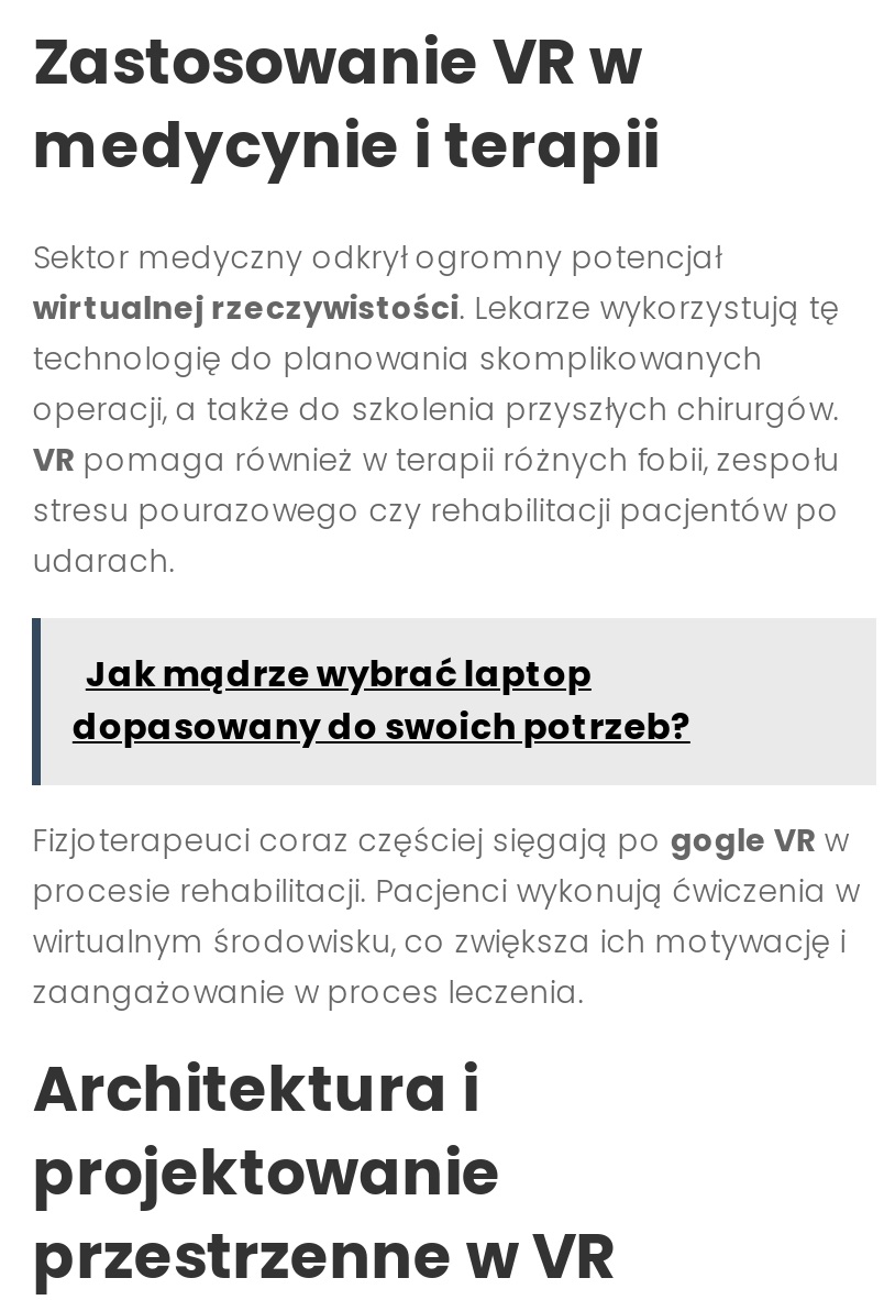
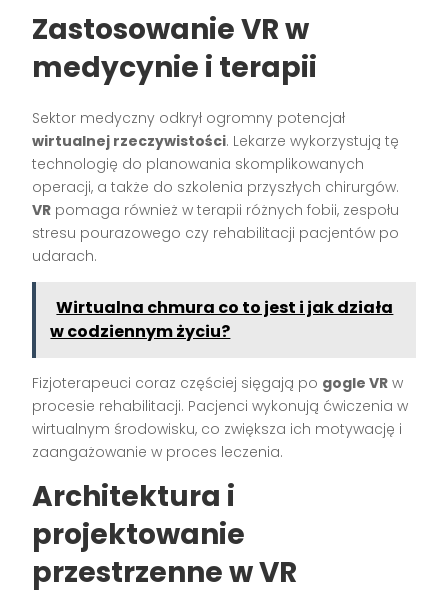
[72,649,690,752] Jak mądrze wybrać laptop | dopasowany do swoich potrzeb? -> [50,296,393,343] Wirtualna chmura co to jest i jak działa | w codziennym życiu?

